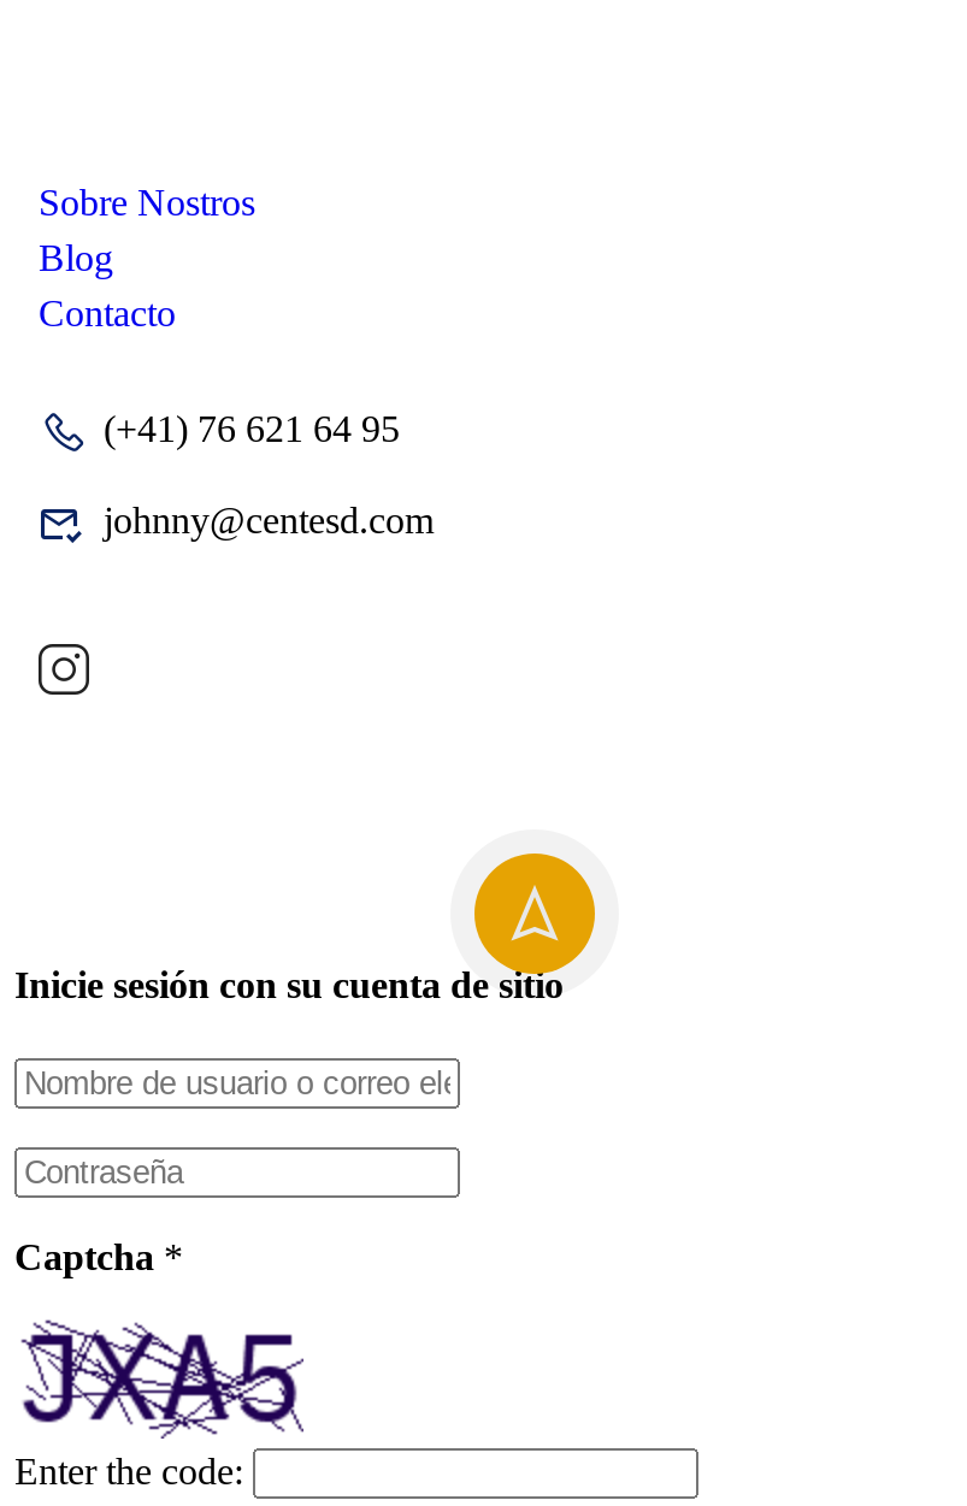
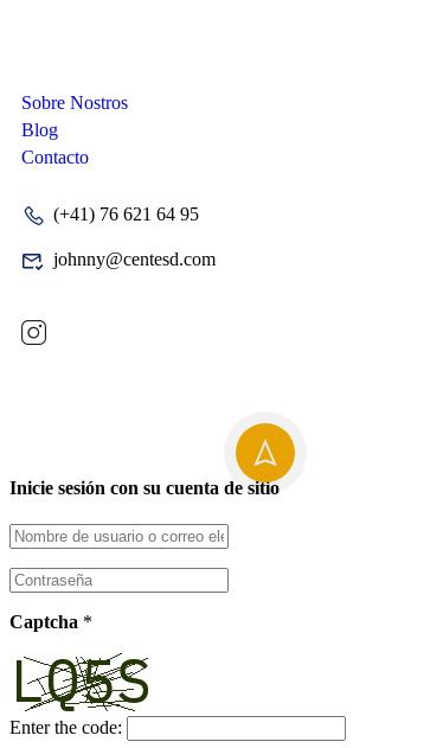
[19,1318,306,1441] [image] -> [14,652,150,712] [image]

